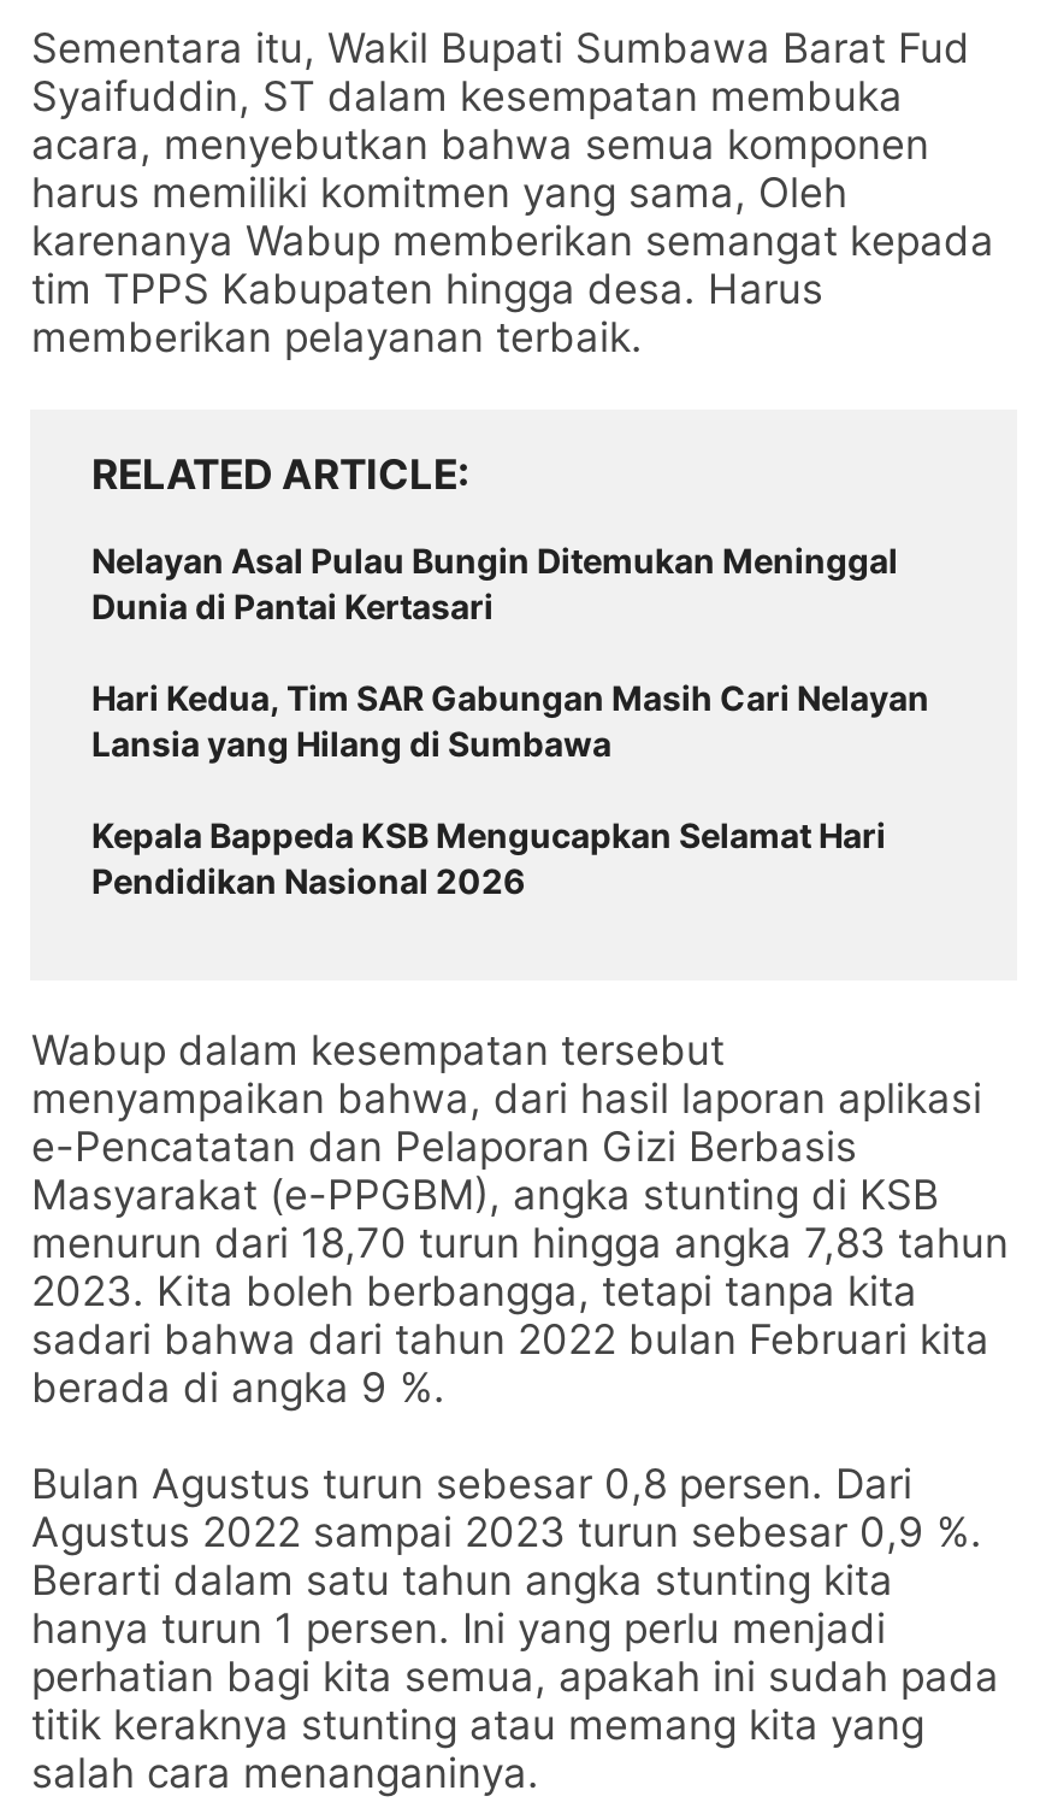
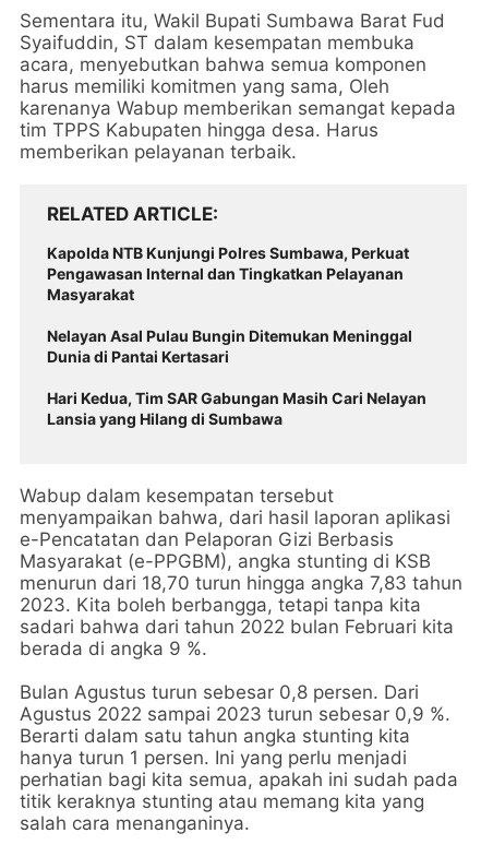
none -> [47,243,410,304] Kapolda NTB Kunjungi Polres Sumbawa, Perkuat | Pengawasan Internal dan Tingkatkan Pelayanan | Masyarakat
moved [91,540,929,764] -> [47,326,427,428]: Nelayan Asal Pulau Bungin Ditemukan Meninggal | Dunia di Pantai Kertasari | Hari Kedua, Tim SAR Gabungan Masih Cari Nelayan | Lansia yang Hilang di Sumbawa
[91,814,886,901] Kepala Bappeda KSB Mengucapkan Selamat Hari | Pendidikan Nasional 2026 -> none

